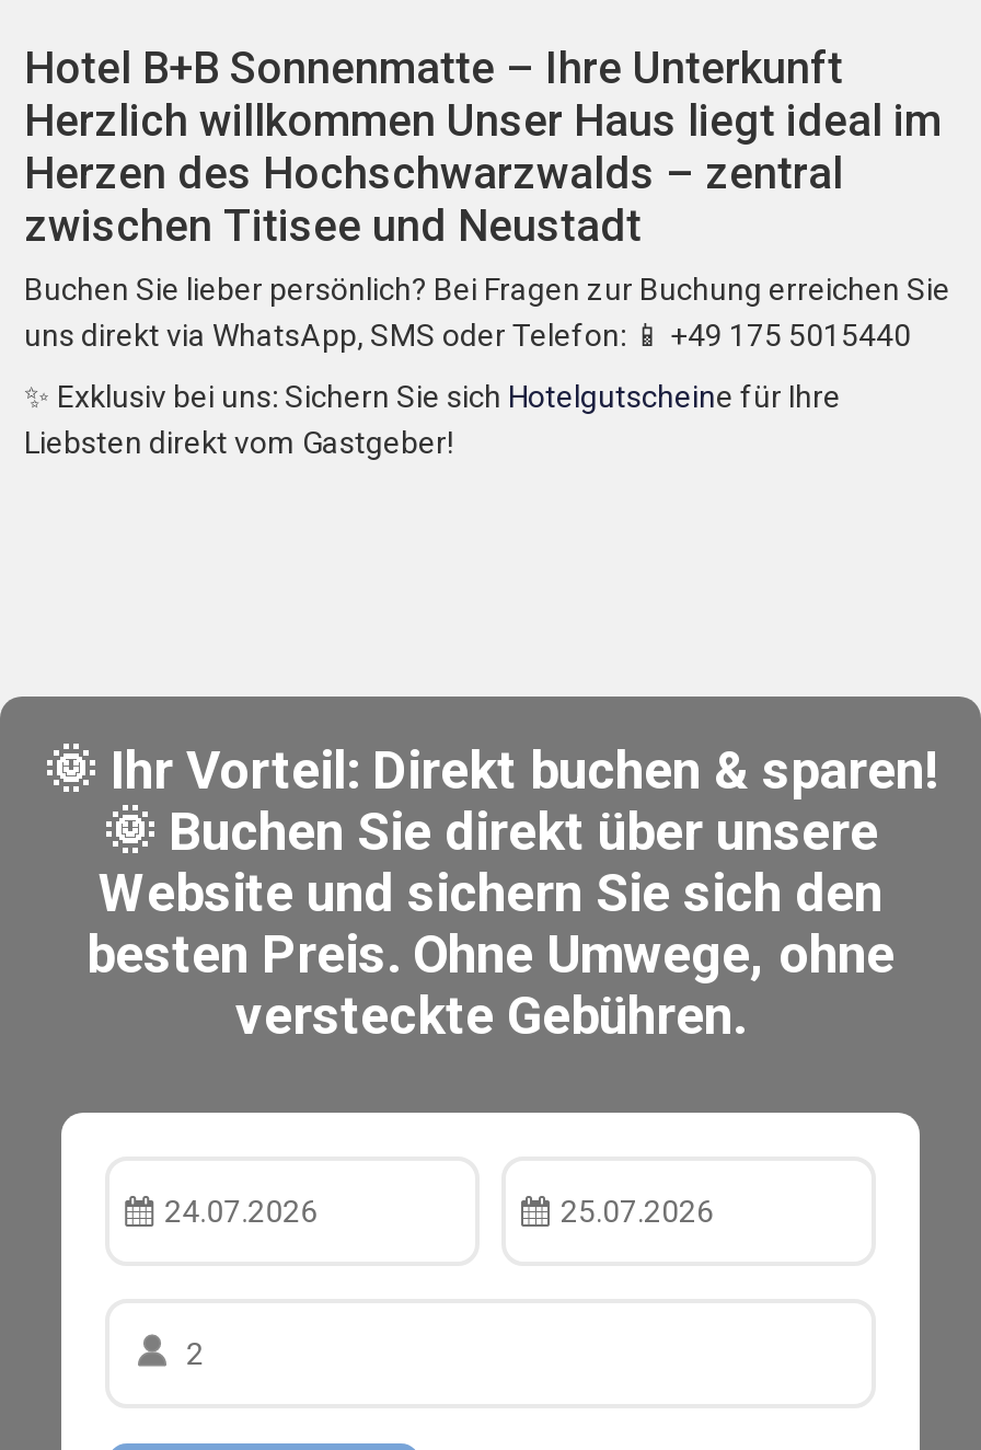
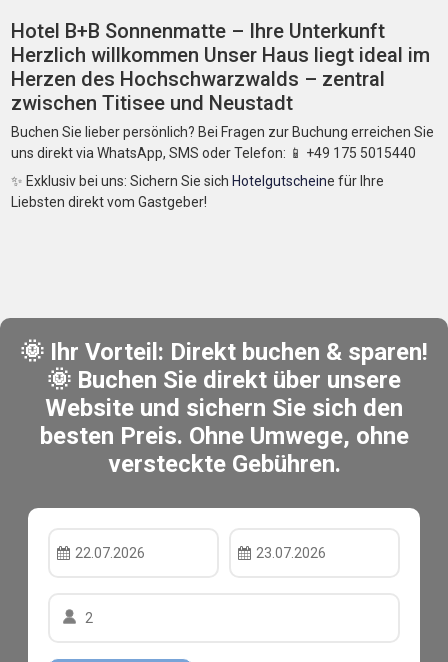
[165,1194,318,1229] 24.07.2026 -> [75,545,145,561] 22.07.2026
[561,1194,714,1229] 25.07.2026 -> [256,545,326,561] 23.07.2026

